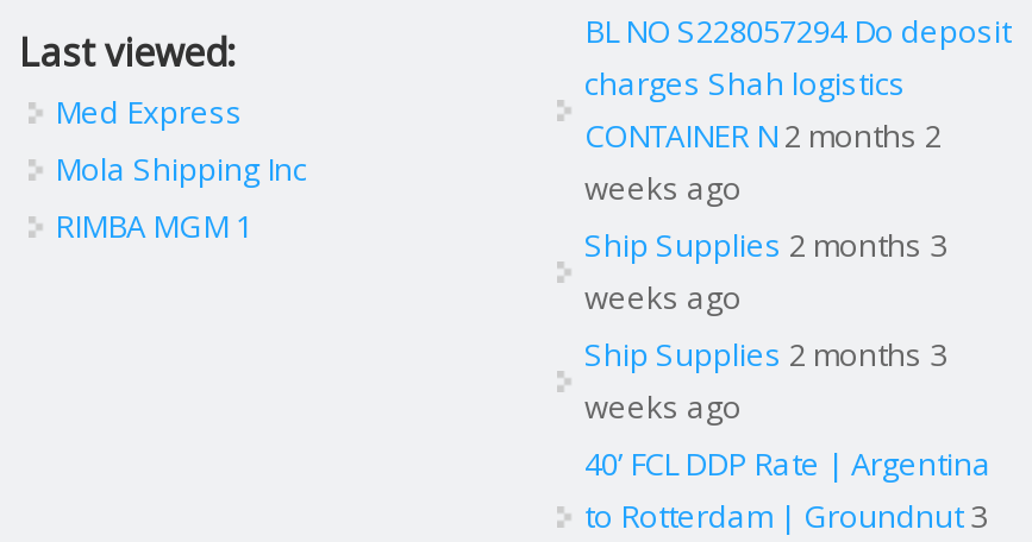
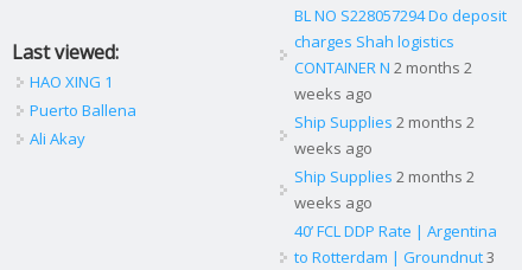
moved [19,26,233,78] -> [12,39,119,65]: Last viewed:
[55,90,307,247] Med Express | Mola Shipping Inc | RIMBA MGM 1 -> [30,71,136,149] HAO XING 1 | Puerto Ballena | Ali Akay
[584,223,946,266] Ship Supplies 2 months 3 -> [294,111,474,133] Ship Supplies 2 months 2
[584,333,946,376] Ship Supplies 2 months 3 -> [294,166,474,187] Ship Supplies 2 months 2

